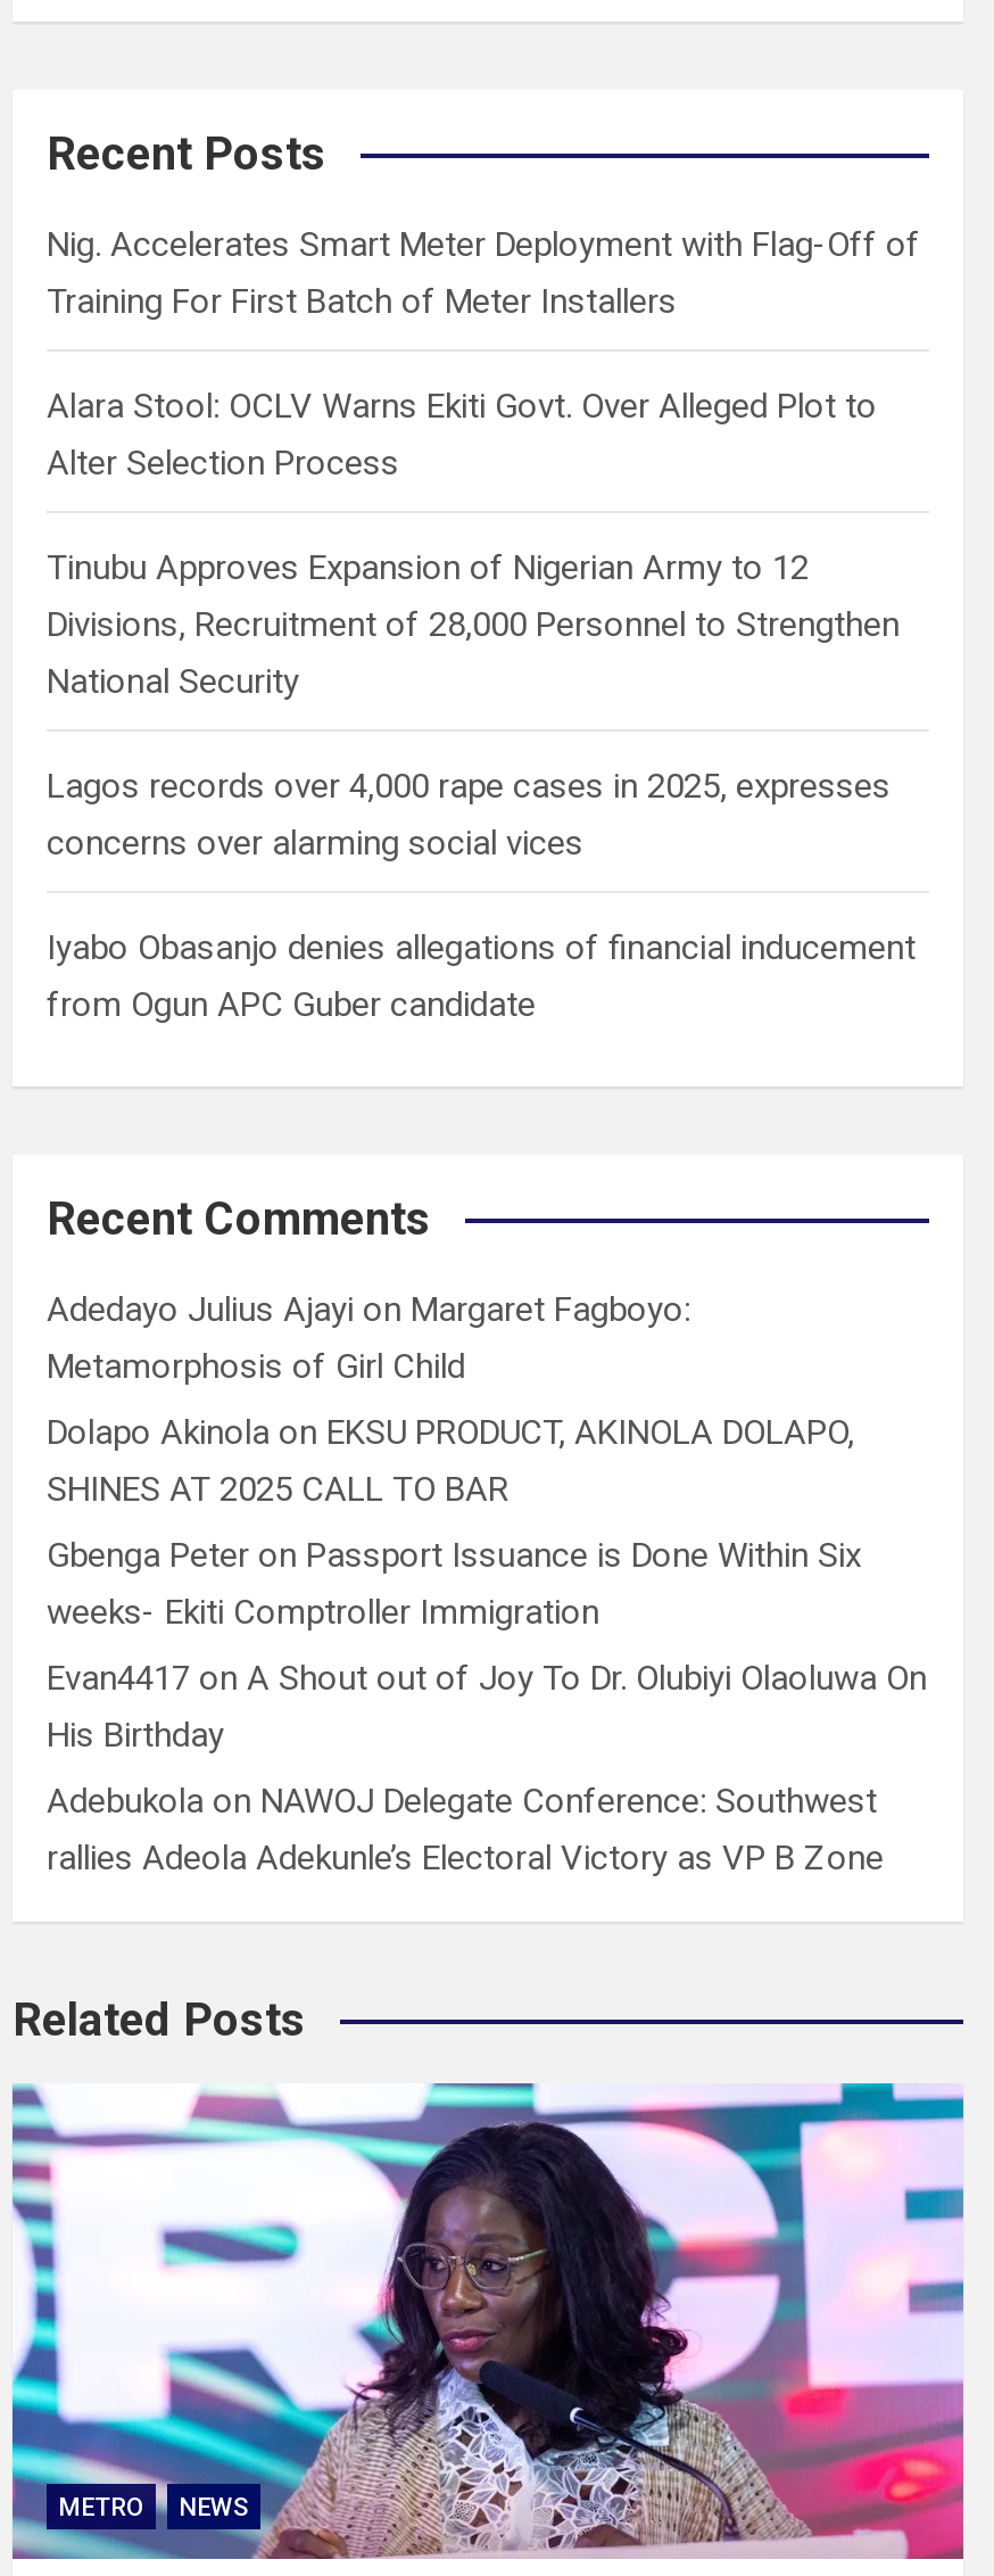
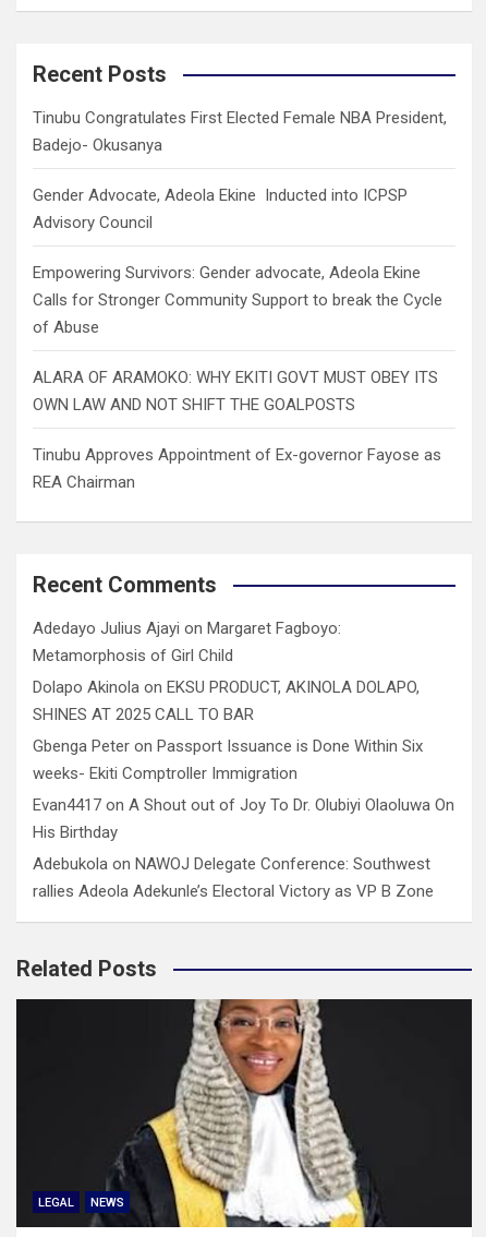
[47,225,920,323] Nig. Accelerates Smart Meter Deployment with Flag-Off of | Training For First Batch of Meter Installers -> [33,108,447,155] Tinubu Congratulates First Elected Female NBA President, | Badejo- Okusanya
[47,386,877,484] Alara Stool: OCLV Warns Ekiti Govt. Over Alleged Plot to | Alter Selection Process -> [33,185,408,232] Gender Advocate, Adeola Ekine Inducted into ICPSP | Advisory Council
[47,548,900,703] Tinubu Approves Expansion of Nigerian Army to 12 | Divisions, Recruitment of 28,000 Personnel to Strengthen | National Security -> [33,263,442,337] Empowering Survivors: Gender advocate, Adeola Ekine | Calls for Stronger Community Support to break the Cycle | of Abuse
[47,766,891,864] Lagos records over 4,000 rape cases in 2025, expresses | concerns over alarming social vices -> [33,367,438,414] ALARA OF ARAMOKO: WHY EKITI GOVT MUST OBEY ITS | OWN LAW AND NOT SHIFT THE GOALPOSTS
[47,928,916,1026] Iyabo Obasanjo denies allegations of financial inducement | from Ogun APC Guber candidate -> [33,445,441,492] Tinubu Approves Appointment of Ex-governor Fayose as | REA Chairman
[10,2080,966,2560] [image] | METRO -> [15,998,473,1228] [image] | LEGAL

